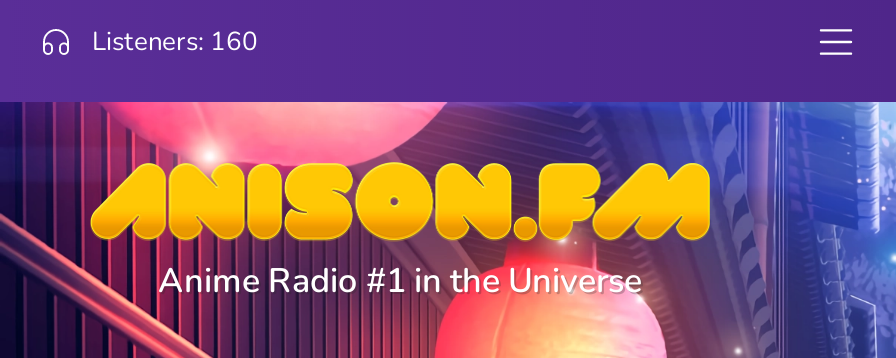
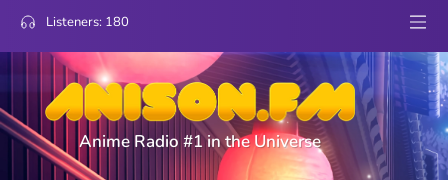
[92,23,258,59] Listeners: 160 -> [46,12,129,30] Listeners: 180

